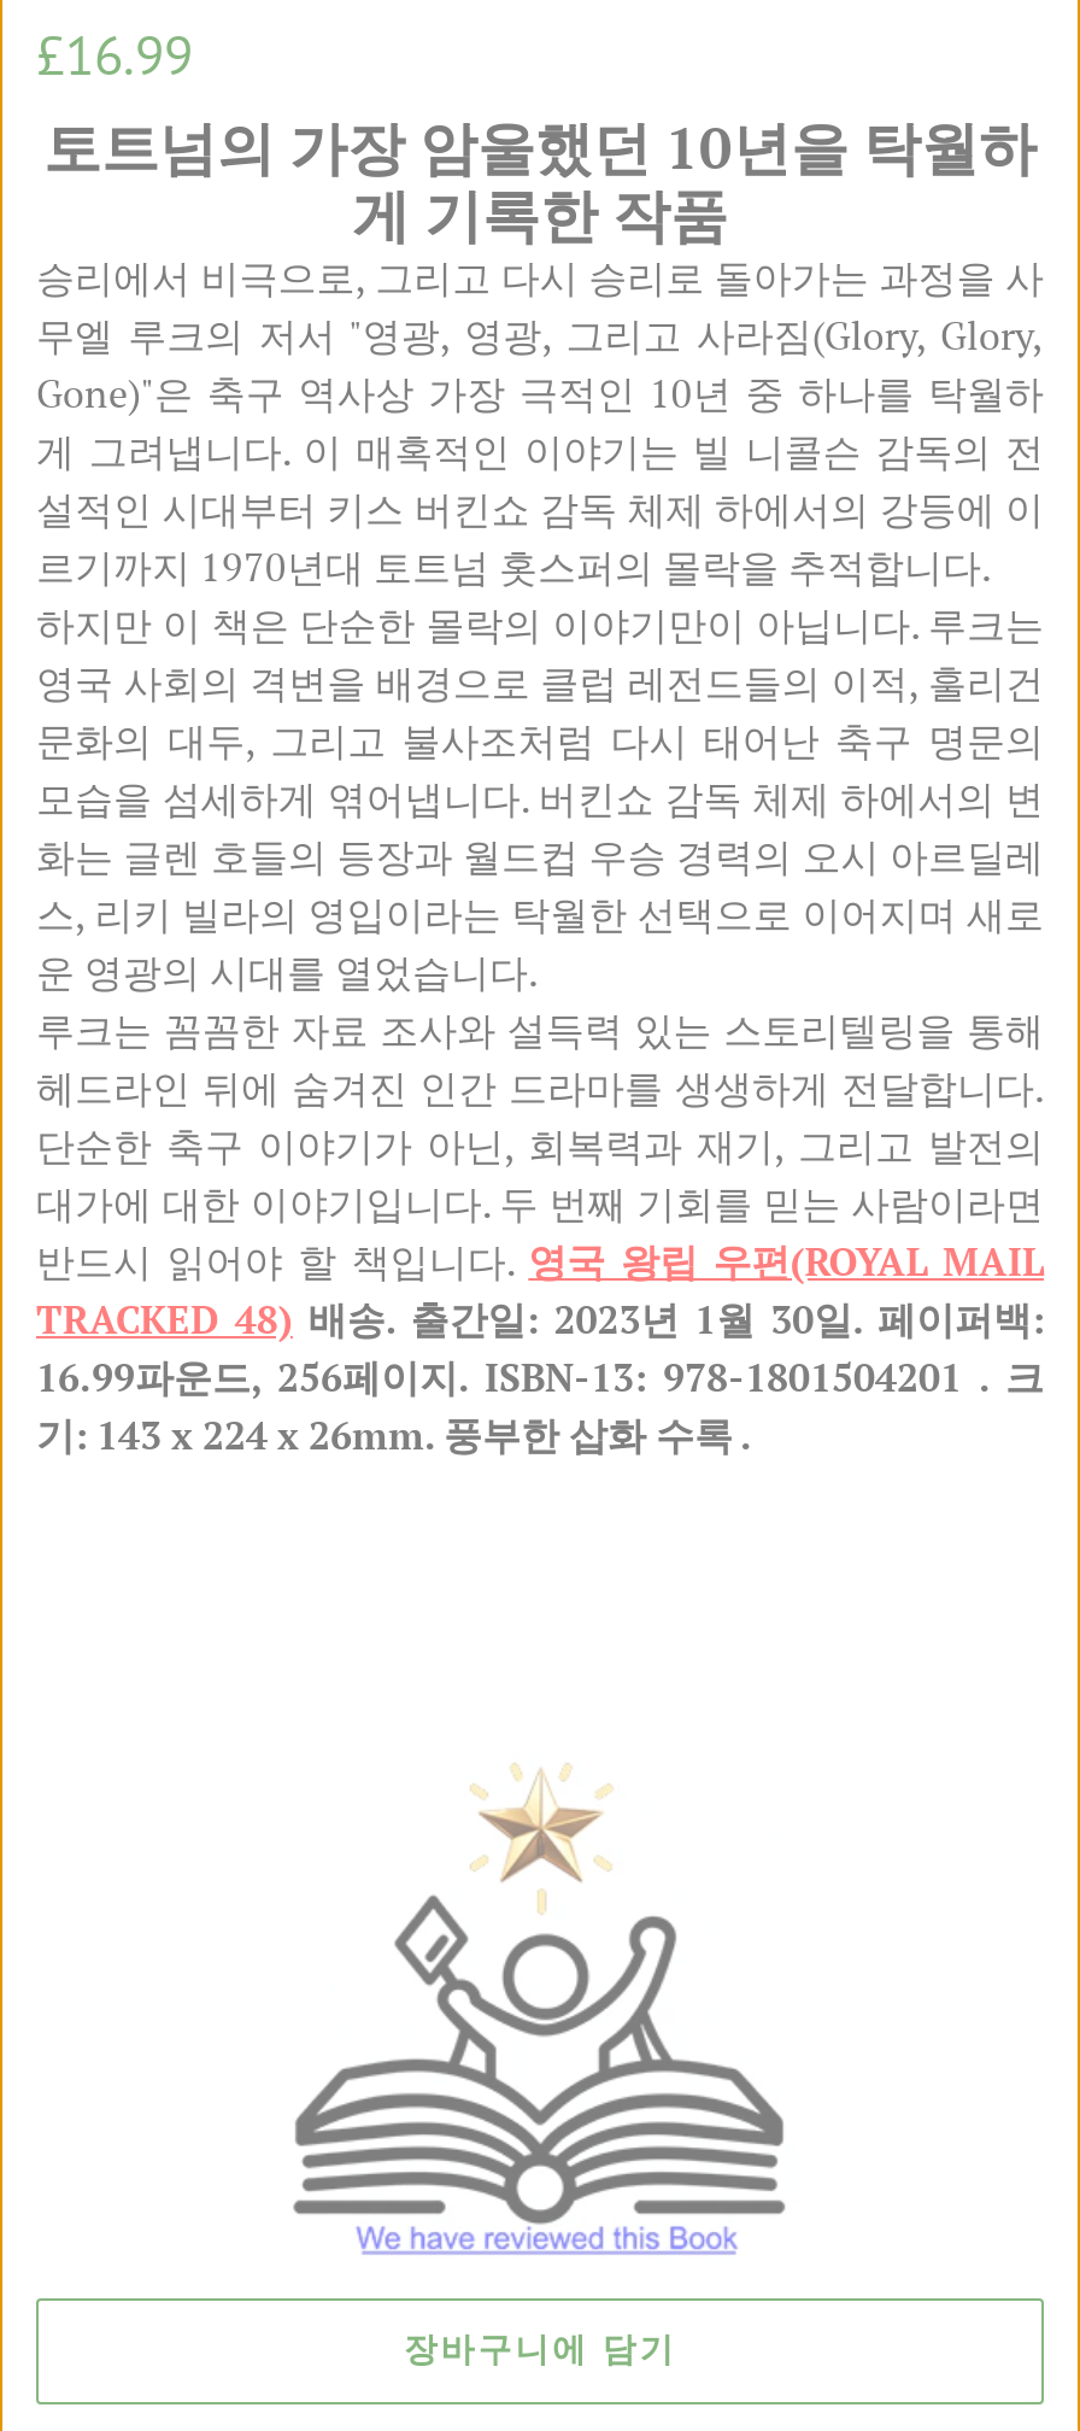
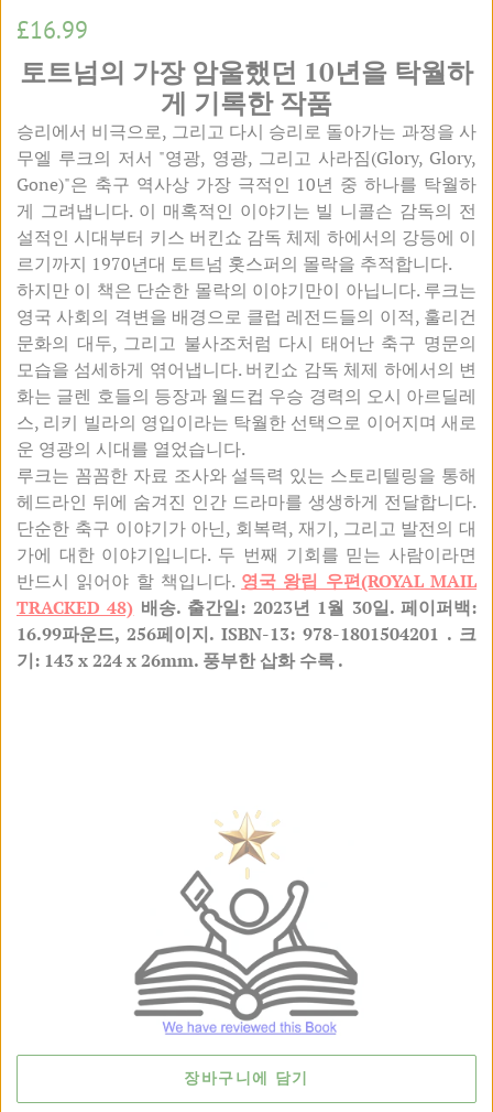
[36,1119,1044,1229] 단순한 축구 이야기가 아닌, 회복력과 재기, 그리고 발전의 | 대가에 대한 이야기입니다. 두 번째 기회를 믿는 사람이라면 -> [17,516,476,566] 단순한 축구 이야기가 아닌, 회복력, 재기, 그리고 발전의 대 | 가에 대한 이야기입니다. 두 번째 기회를 믿는 사람이라면

